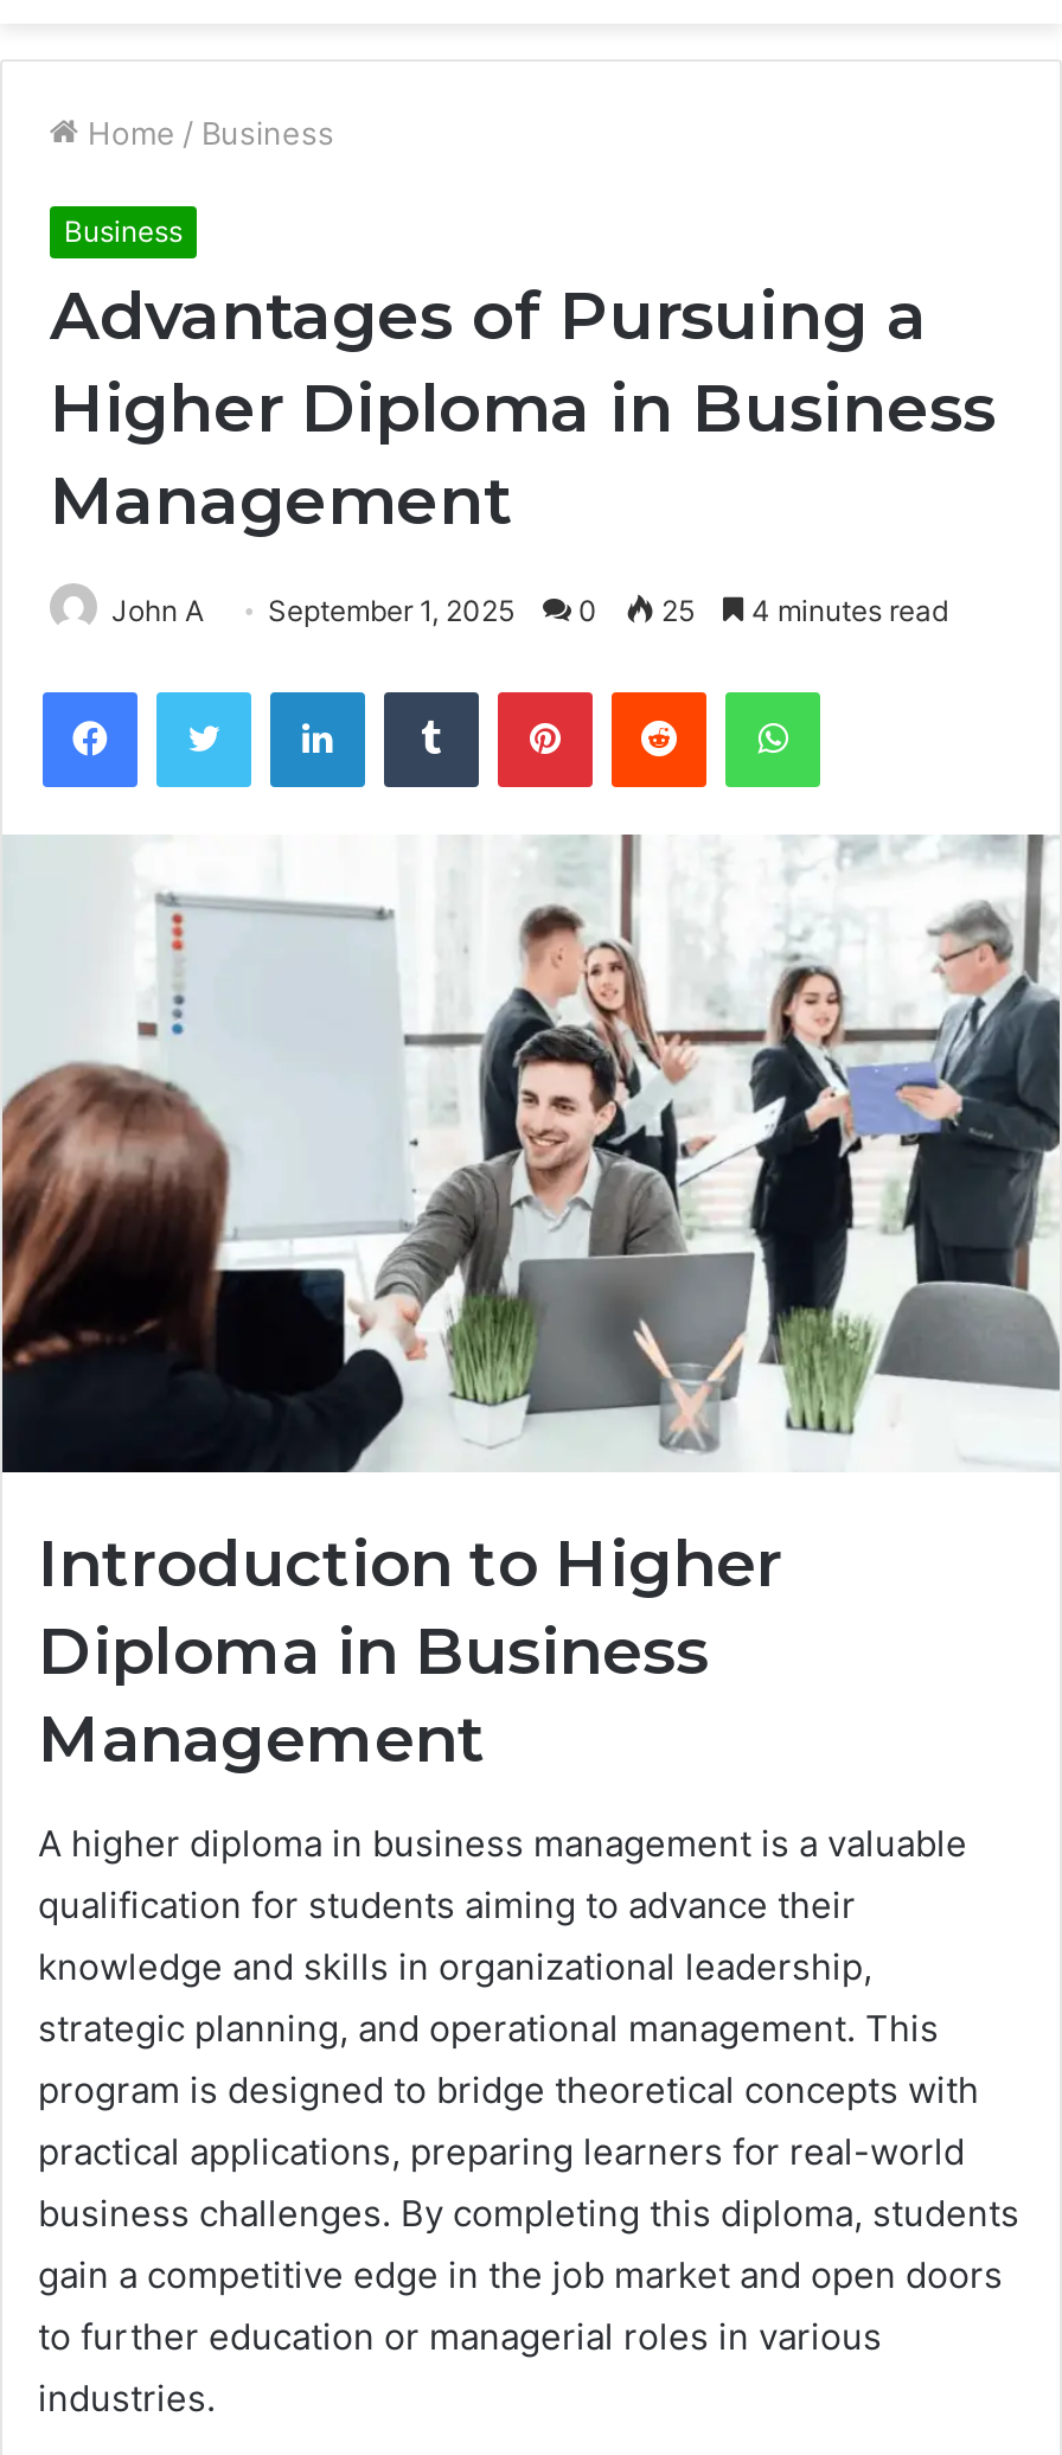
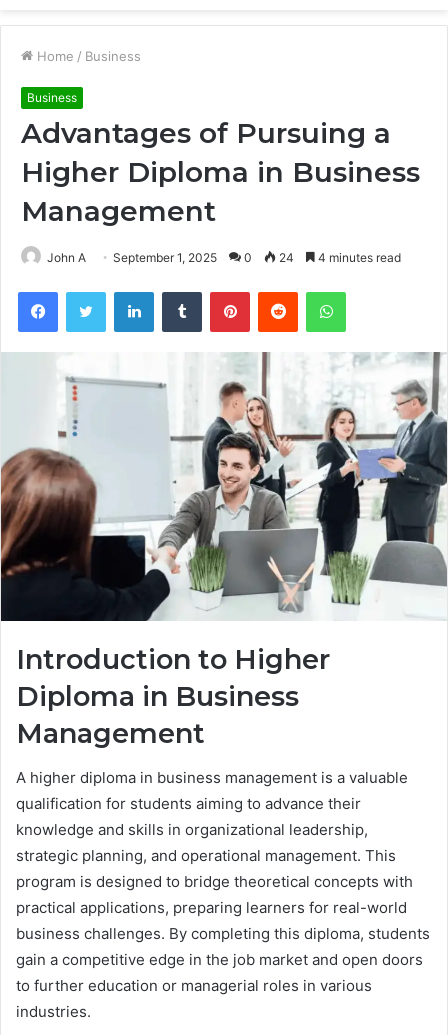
[111,592,948,628] John A September 1, 2025 0 25 4 minutes read -> [47,250,401,265] John A September 1, 2025 0 24 4 minutes read

